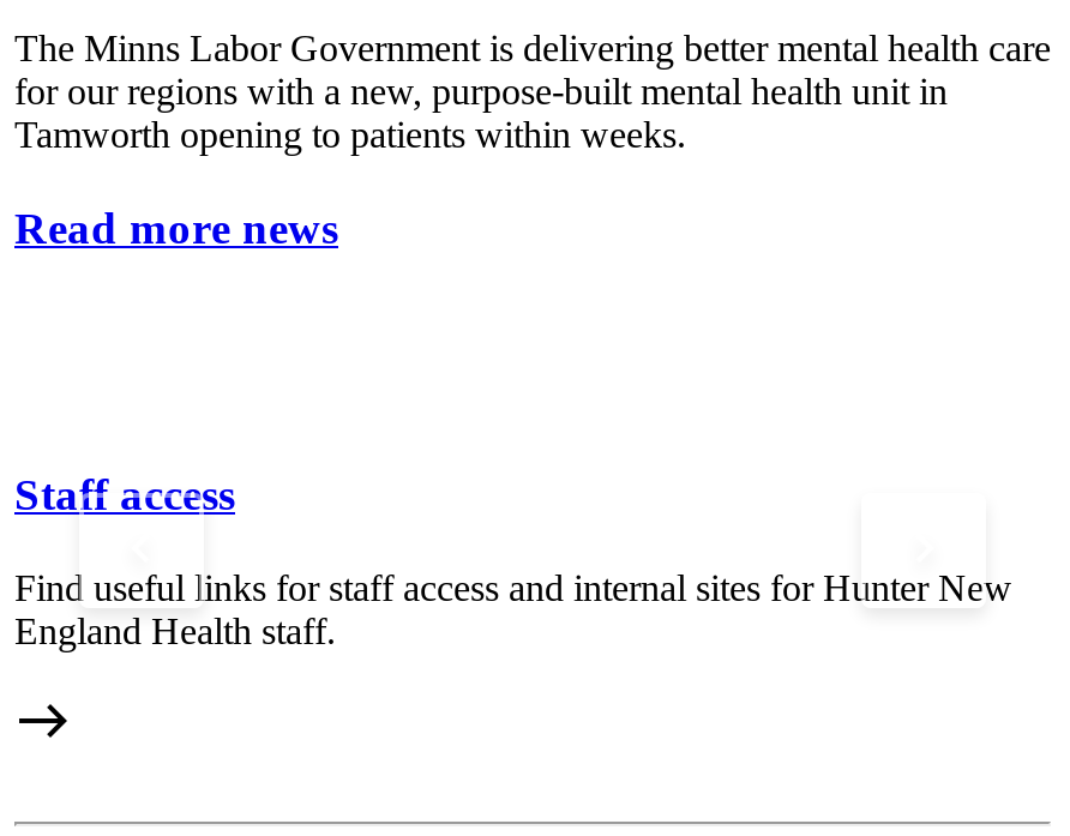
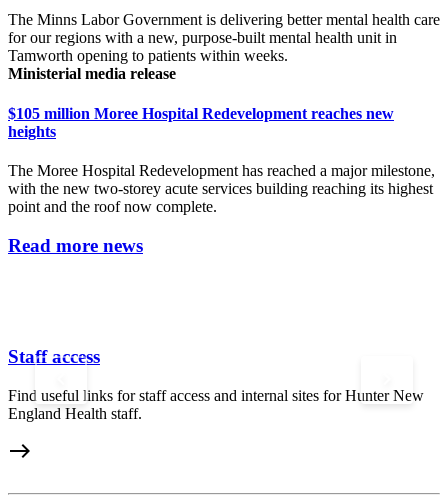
none -> [8,65,435,215] Ministerial media release | $105 million Moree Hospital Redevelopment reaches new | heights | The Moree Hospital Redevelopment has reached a major milestone, | with the new two-storey acute services building reaching its highest | point and the roof now complete.

